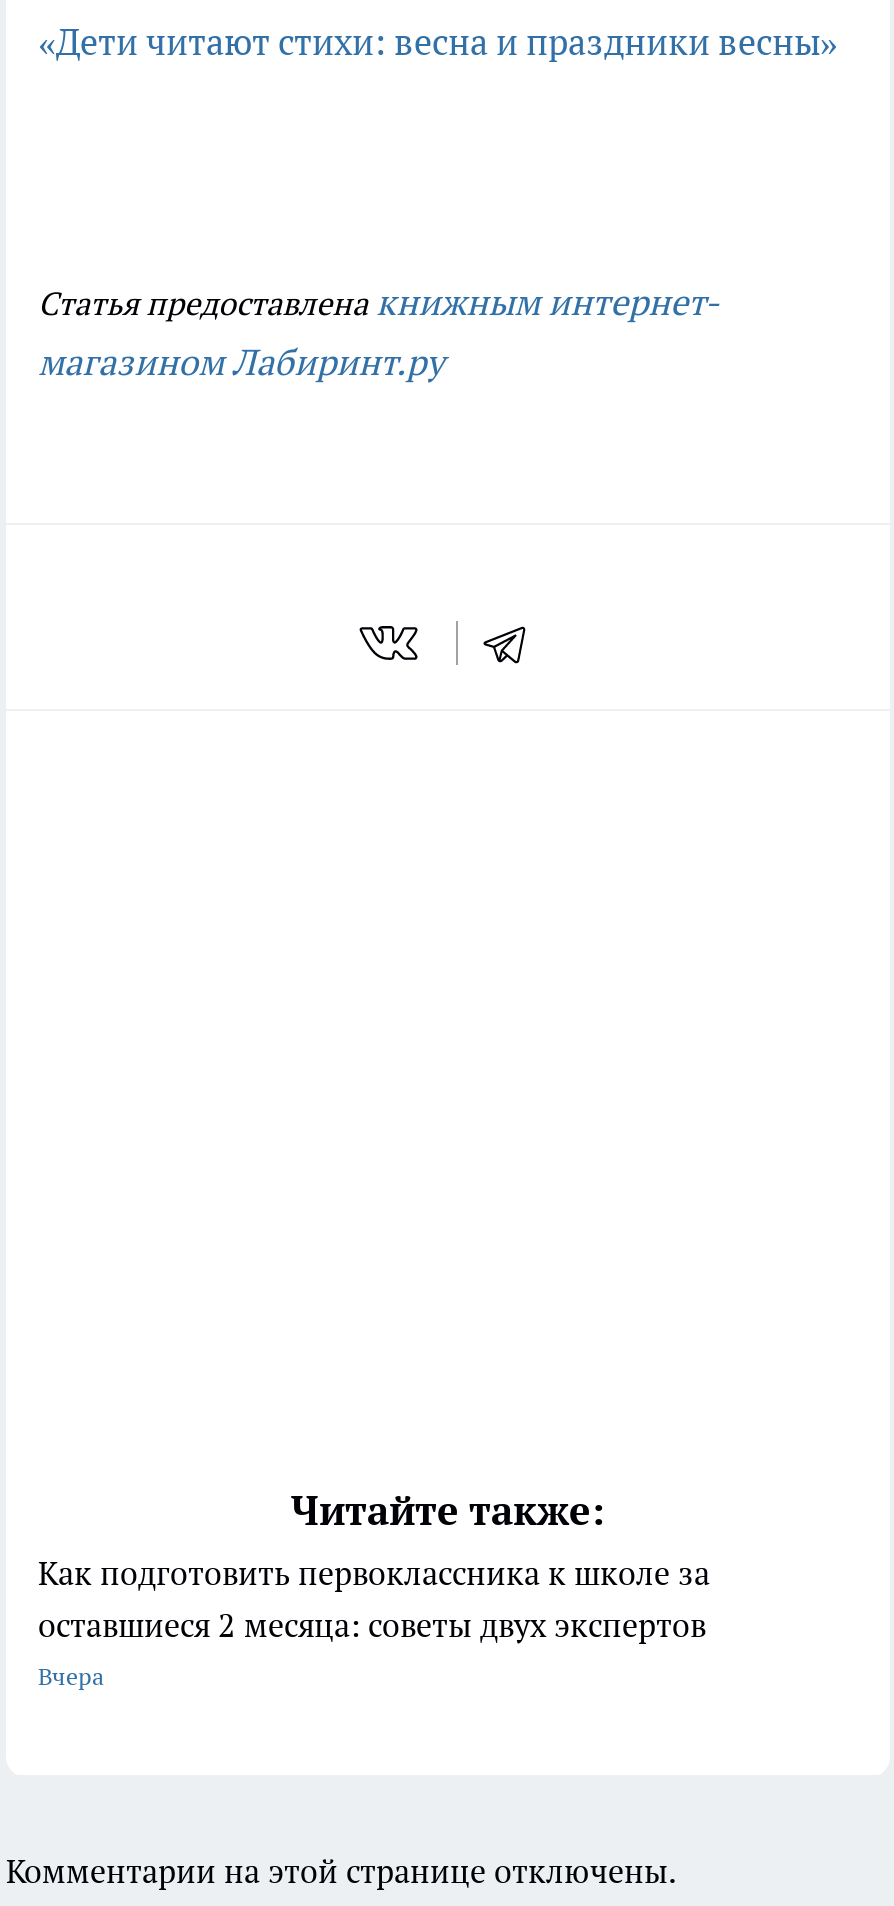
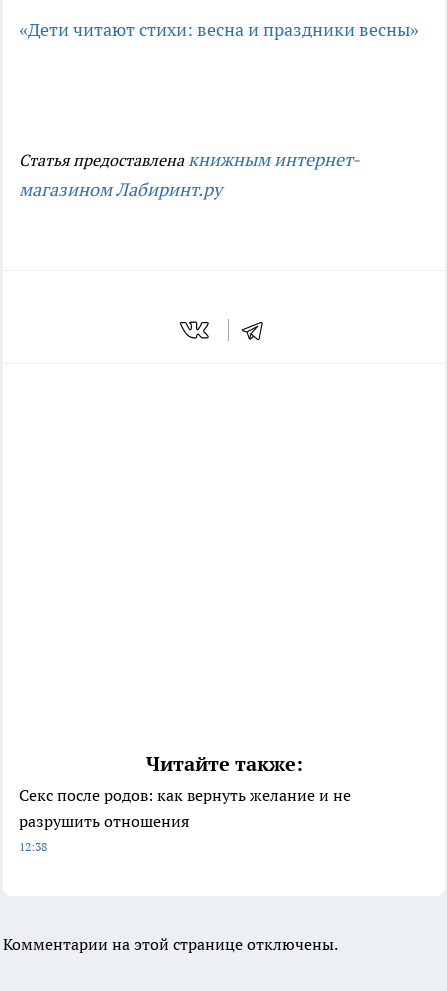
[38,1553,710,1691] Как подготовить первоклассника к школе за | оставшиеся 2 месяца: советы двух экспертов | Вчера -> [19,785,351,854] Секс после родов: как вернуть желание и не | разрушить отношения | 12:38

